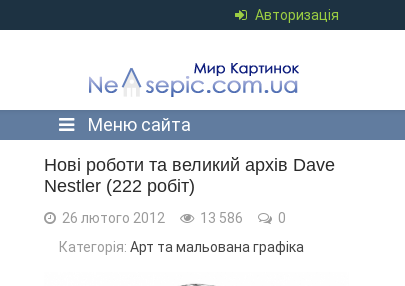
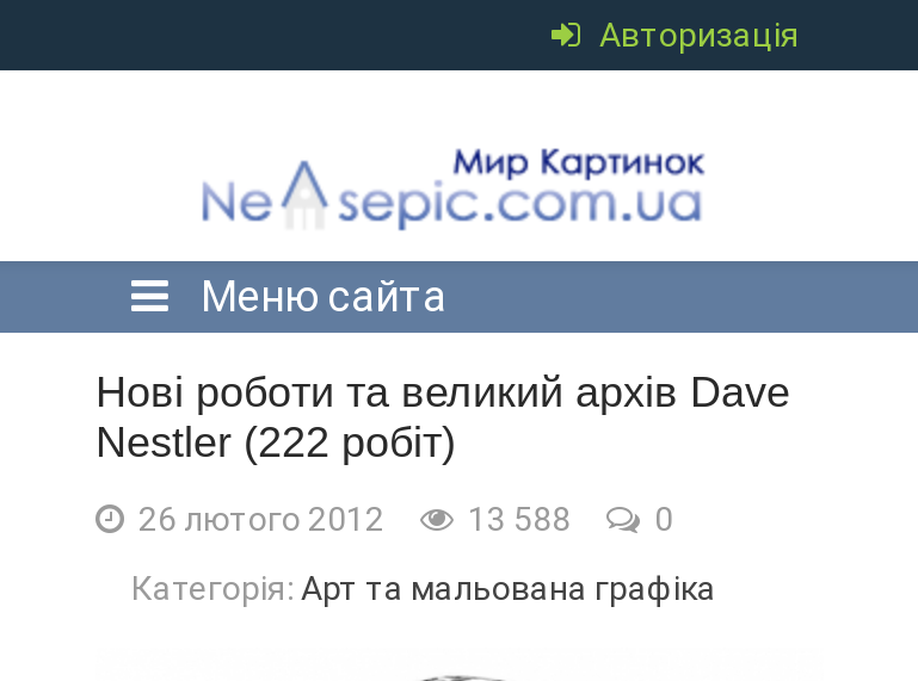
[59,210,286,226] 26 лютого 2012 13 586 0 -> [131,500,673,538] 26 лютого 2012 13 588 0

